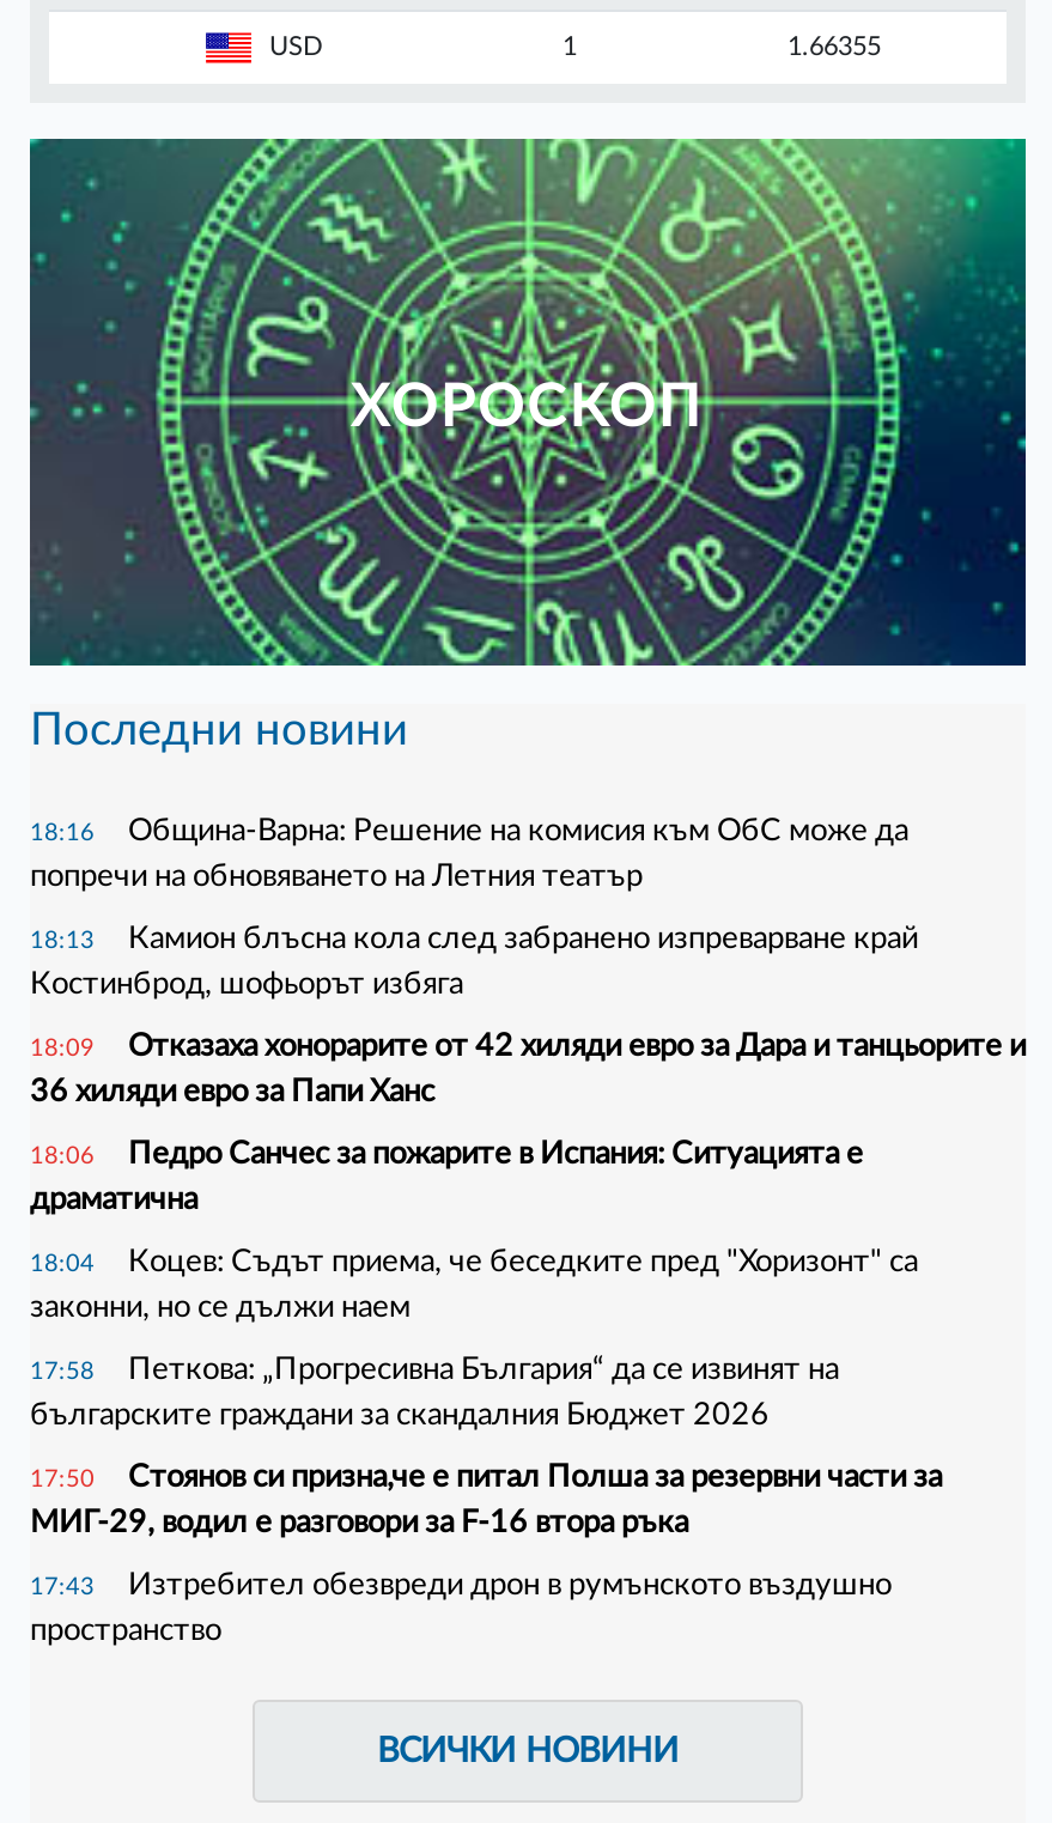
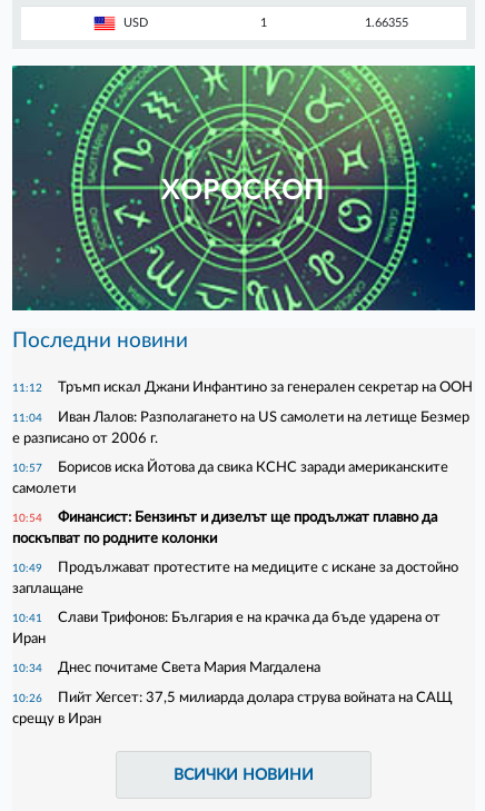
[30,815,1026,1643] 18:16 | Община-Варна: Решение на комисия към ОбС може да | попречи на обновяването на Летния театър | 18:13 | Камион блъсна кола след забранено изпреварване край | Костинброд, шофьорът избяга | 18:09 | Отказаха хонорарите от 42 хиляди евро за Дара и танцьорите и | 36 хиляди евро за Папи Ханс | 18:06 | Педро Санчес за пожарите в Испания: Ситуацията е | драматична | 18:04 | Коцев: Съдът приема, че беседките пред "Хоризонт" са | законни, но се дължи наем | 17:58 | Петкова: „Прогресивна България“ да се извинят на | българските граждани за скандалния Бюджет 2026 | 17:50 | Стоянов си призна,че е питал Полша за резервни части за | МИГ-29, водил е разговори за F-16 втора ръка | 17:43 | Изтребител обезвреди дрон в румънското въздушно | пространство -> [12,380,473,725] 11:12 | Тръмп искал Джани Инфантино за генерален секретар на ООН | 11:04 | Иван Лалов: Разполагането на US самолети на летище Безмер | е разписано от 2006 г. | 10:57 | Борисов иска Йотова да свика КСНС заради американските | самолети | 10:54 | Финансист: Бензинът и дизелът ще продължат плавно да | поскъпват по родните колонки | 10:49 | Продължават протестите на медиците с искане за достойно | заплащане | 10:41 | Слави Трифонов: България е на крачка да бъде ударена от | Иран | 10:34 | Днес почитаме Света Мария Магдалена | 10:26 | Пийт Хегсет: 37,5 милиарда долара струва войната на САЩ | срещу в Иран

